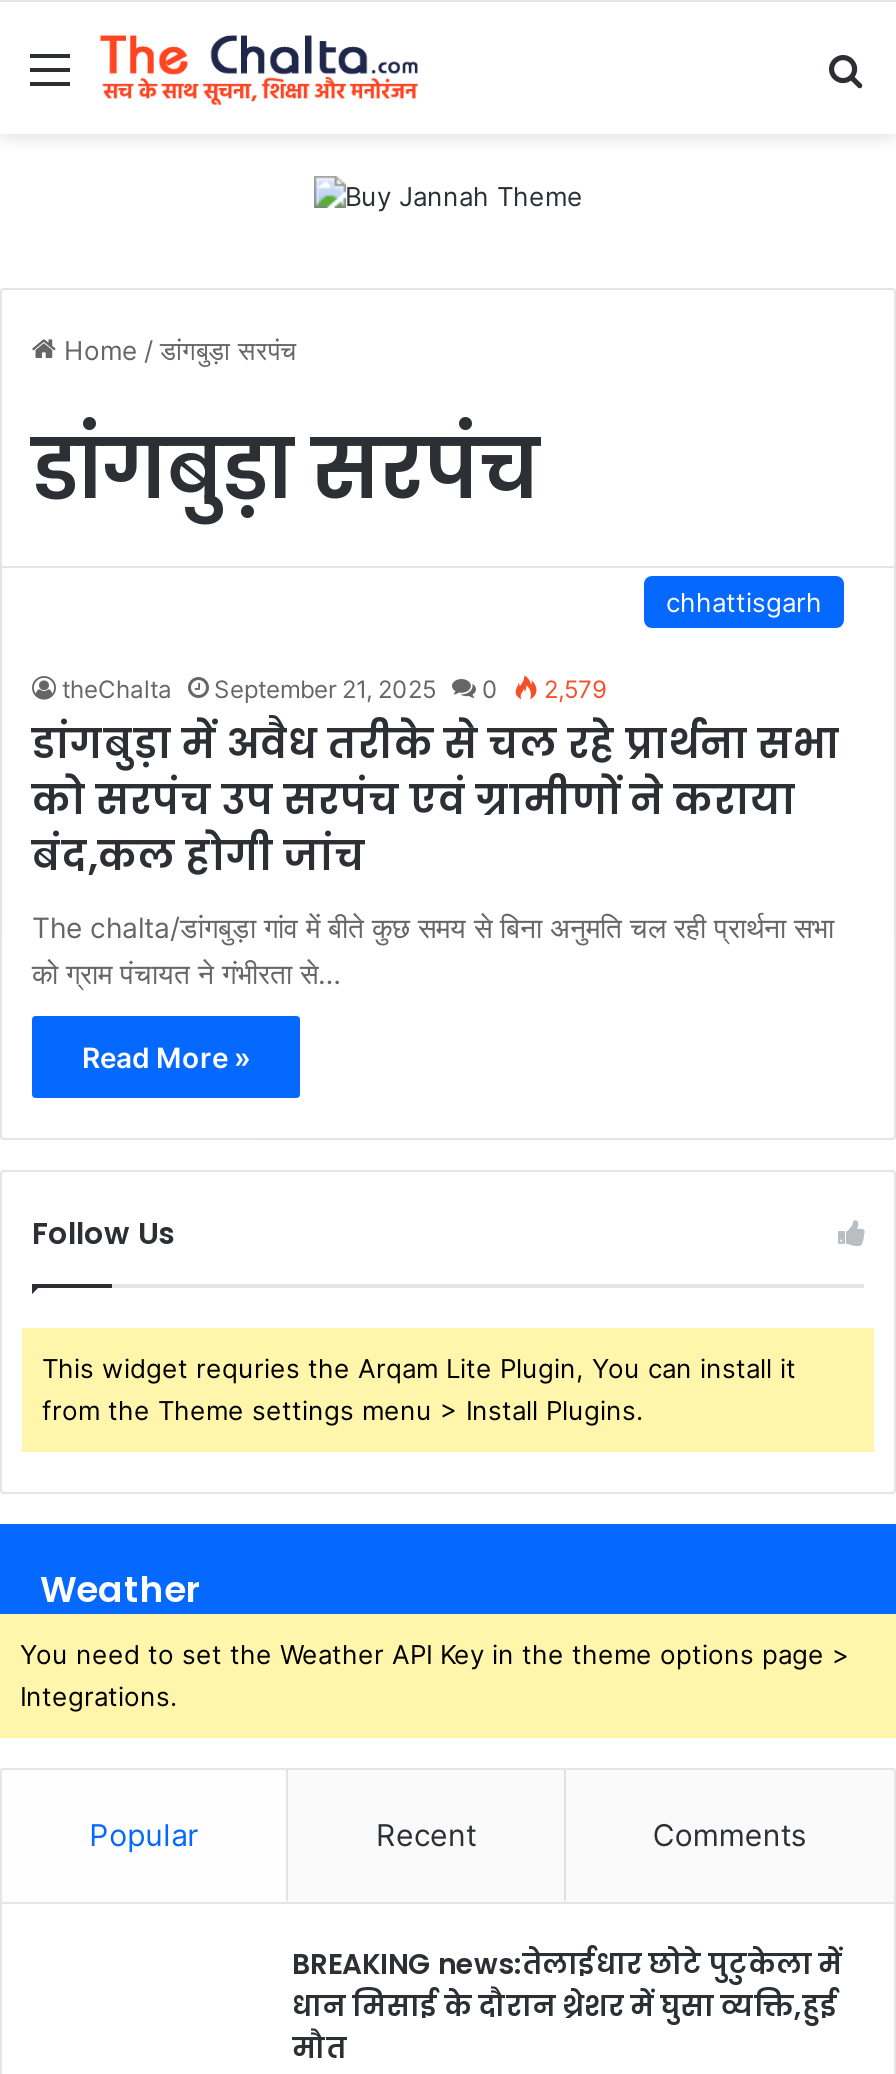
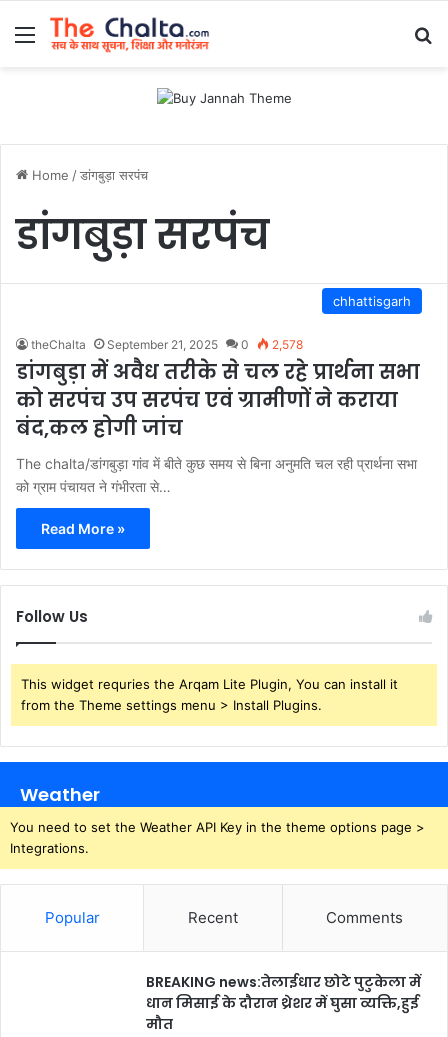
[62,675,606,705] theChalta September 21, 2025 0 2,579 -> [31,337,303,352] theChalta September 21, 2025 0 2,578

